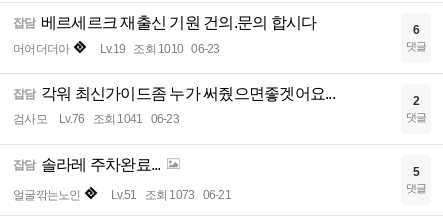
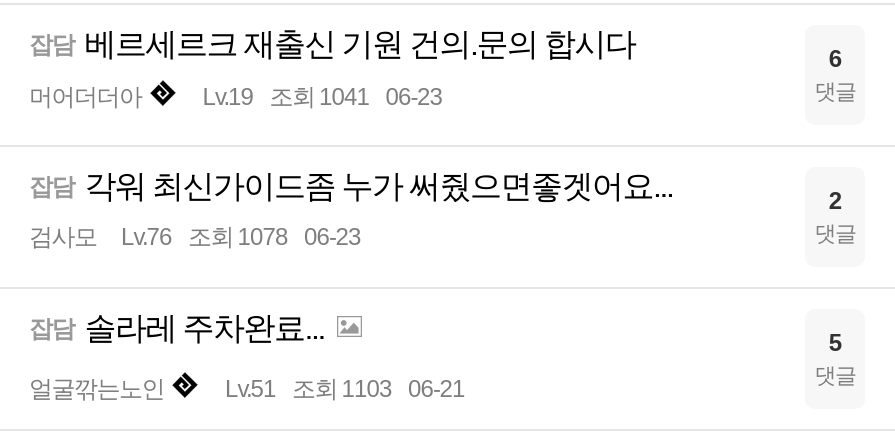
[100,42,219,56] Lv.19 조회 1010 06-23 -> [203,83,442,111] Lv.19 조회 1041 06-23
[13,112,179,126] 검사모 Lv.76 조회 1041 06-23 -> [29,223,361,251] 검사모 Lv.76 조회 1078 06-23
[111,188,231,202] Lv.51 조회 1073 06-21 -> [225,375,465,403] Lv.51 조회 1103 06-21

